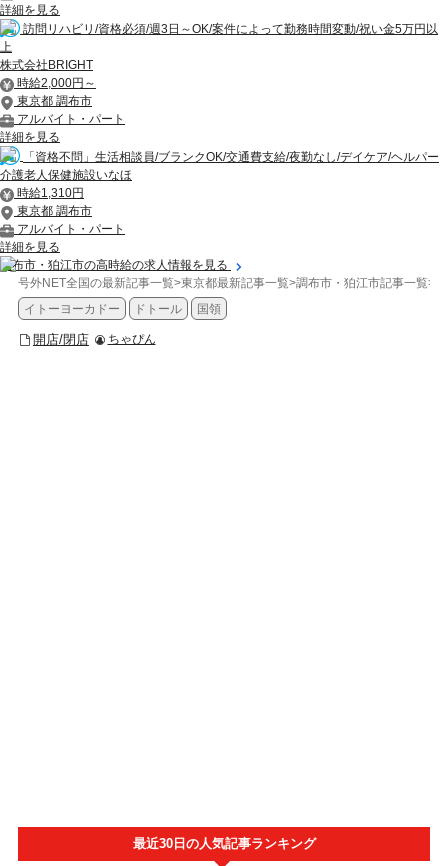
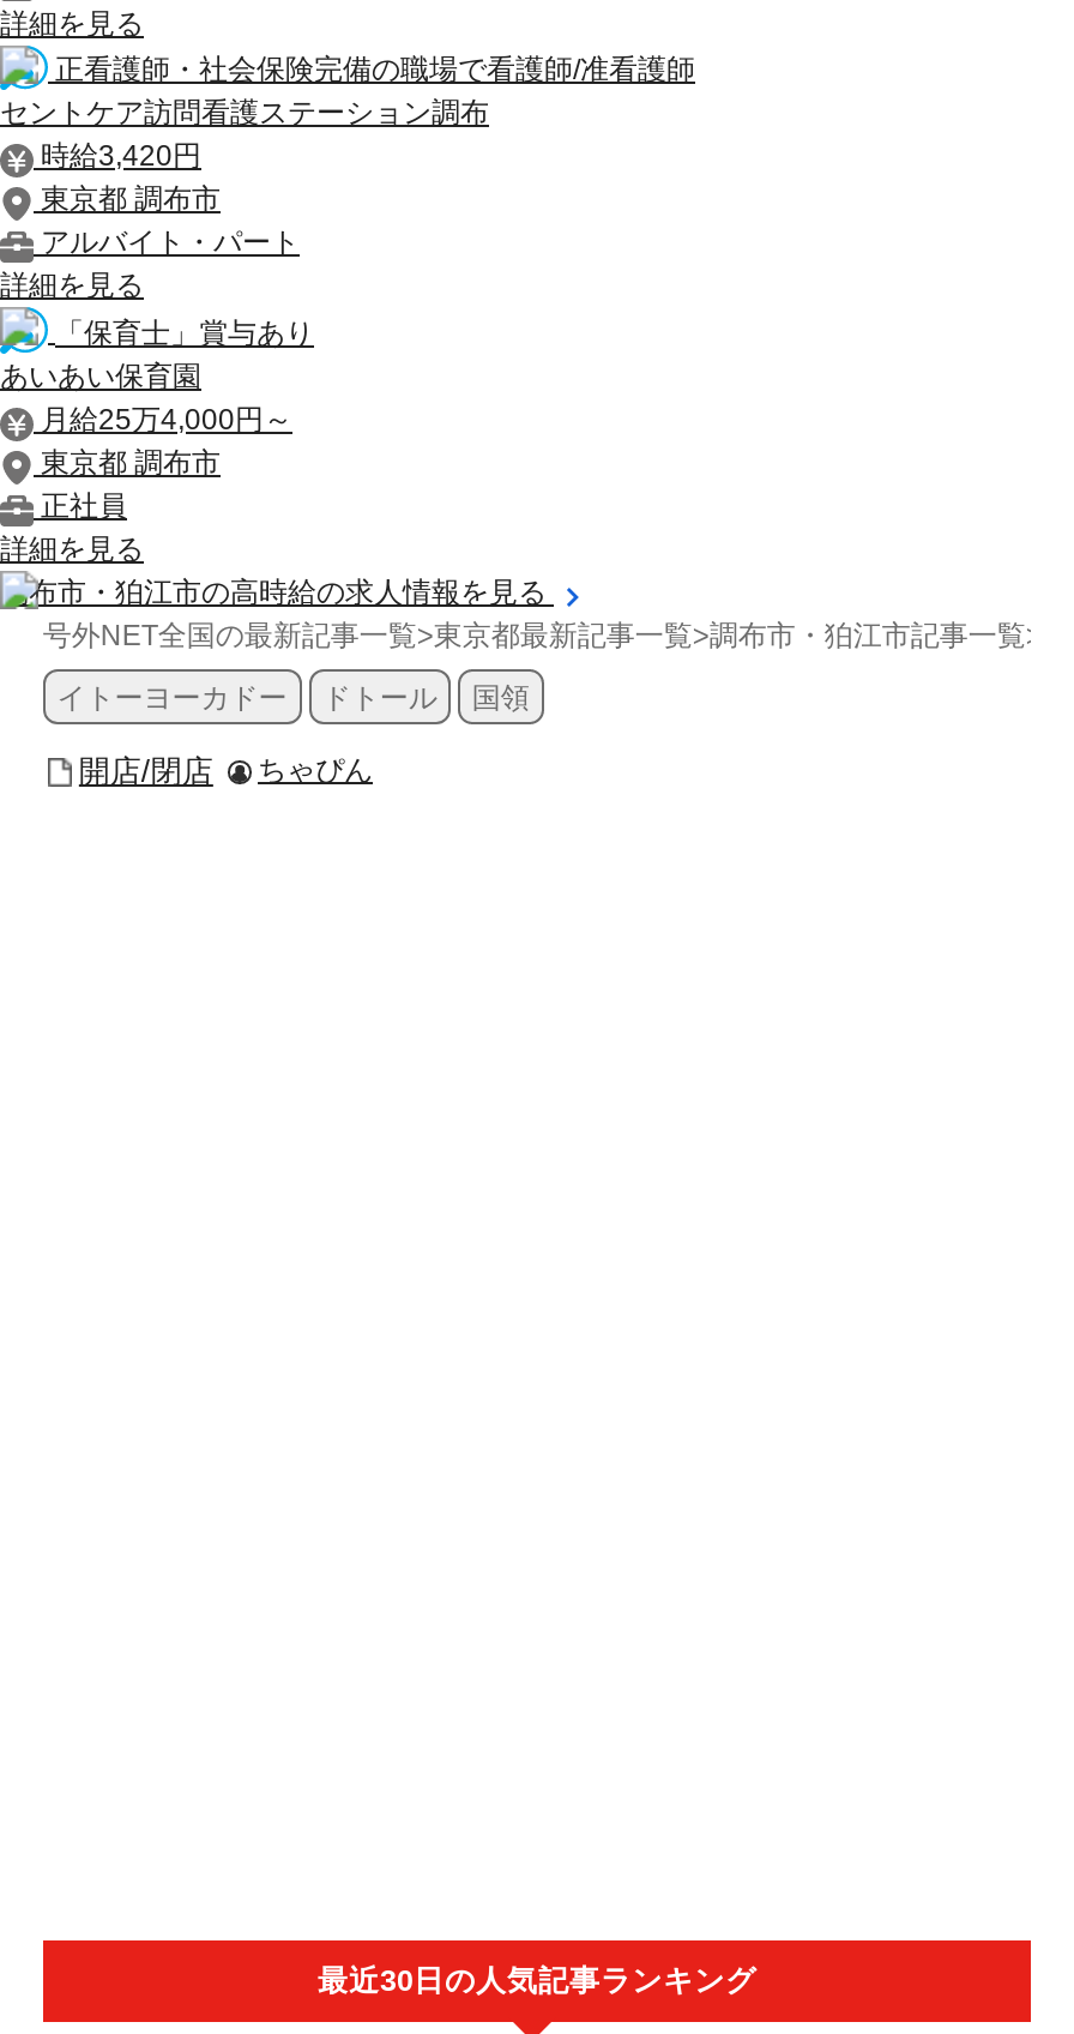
[0,22,438,90] 訪問リハビリ/資格必須/週3日～OK/案件によって勤務時間変動/祝い金5万円以 | 上 | 株式会社BRIGHT | 時給2,000円～ -> [0,54,695,174] 正看護師・社会保険完備の職場で看護師/准看護師 | セントケア訪問看護ステーション調布 | 時給3,420円
[0,150,439,200] 「資格不問」生活相談員/ブランクOK/交通費支給/夜勤なし/デイケア/ヘルパー | 介護老人保健施設いなほ | 時給1,310円 -> [0,316,314,436] 「保育士」賞与あり | あいあい保育園 | 月給25万4,000円～
[17,222,125,236] アルバイト・パート -> [41,489,127,523] 正社員

